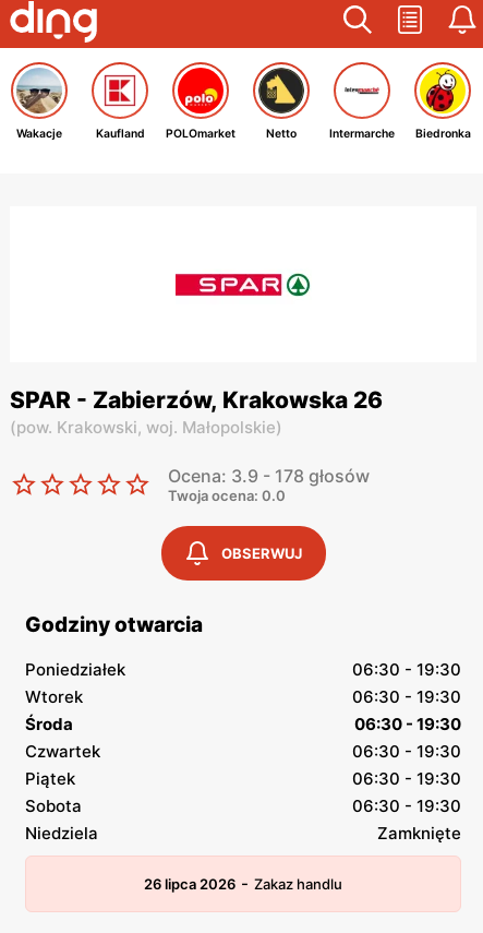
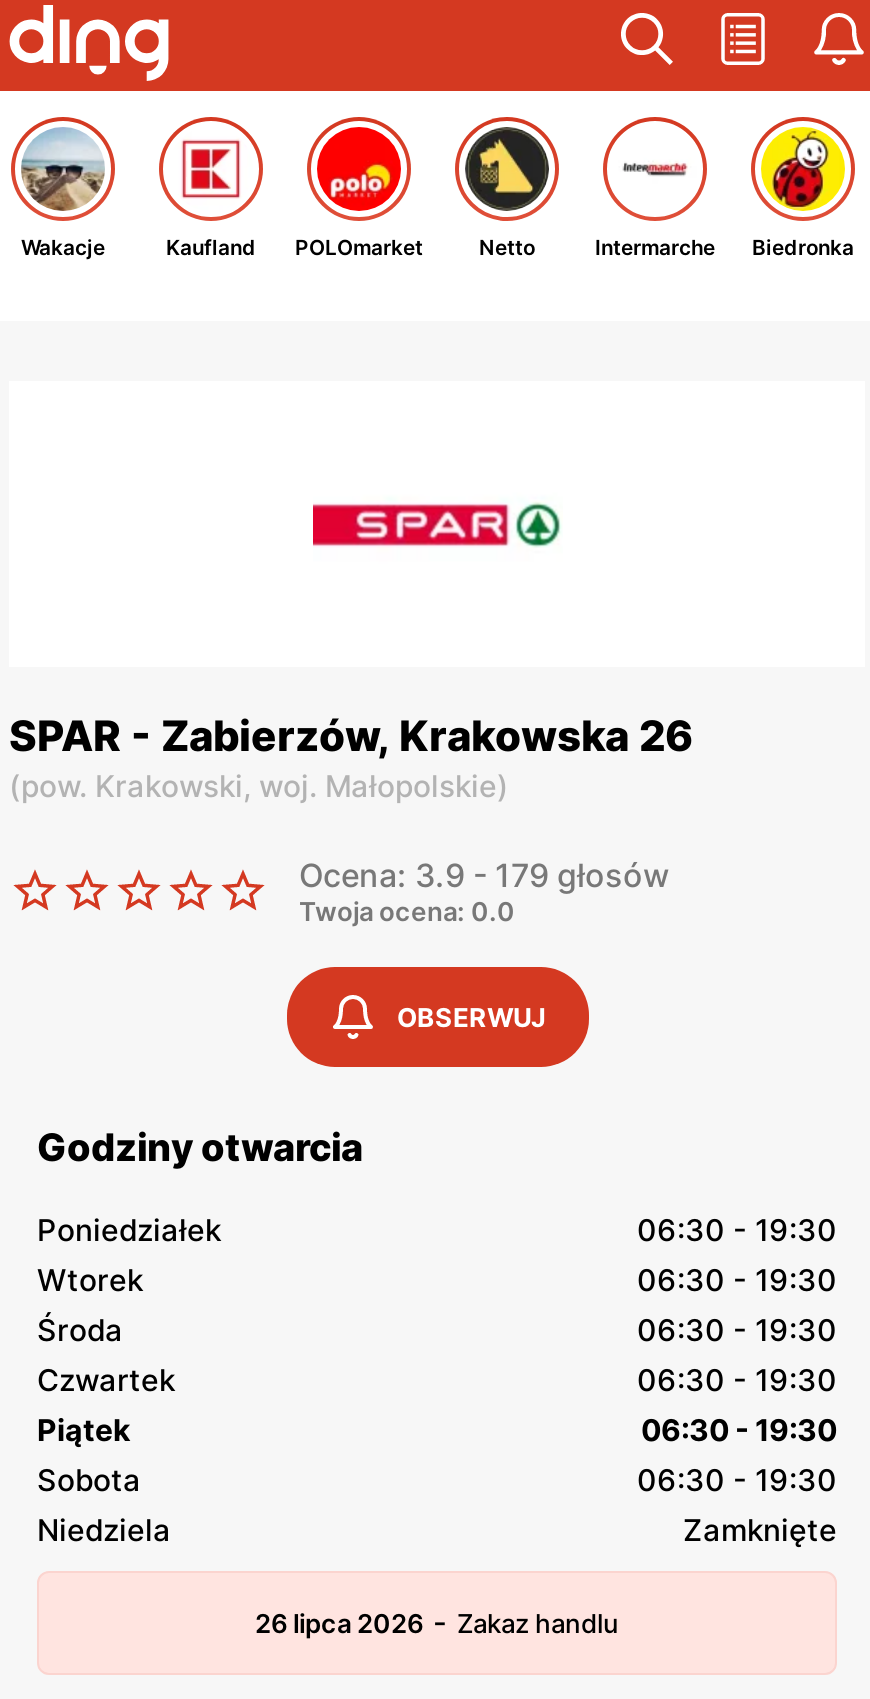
[168,465,370,487] Ocena: 3.9 - 178 głosów -> [299,855,669,895] Ocena: 3.9 - 179 głosów

